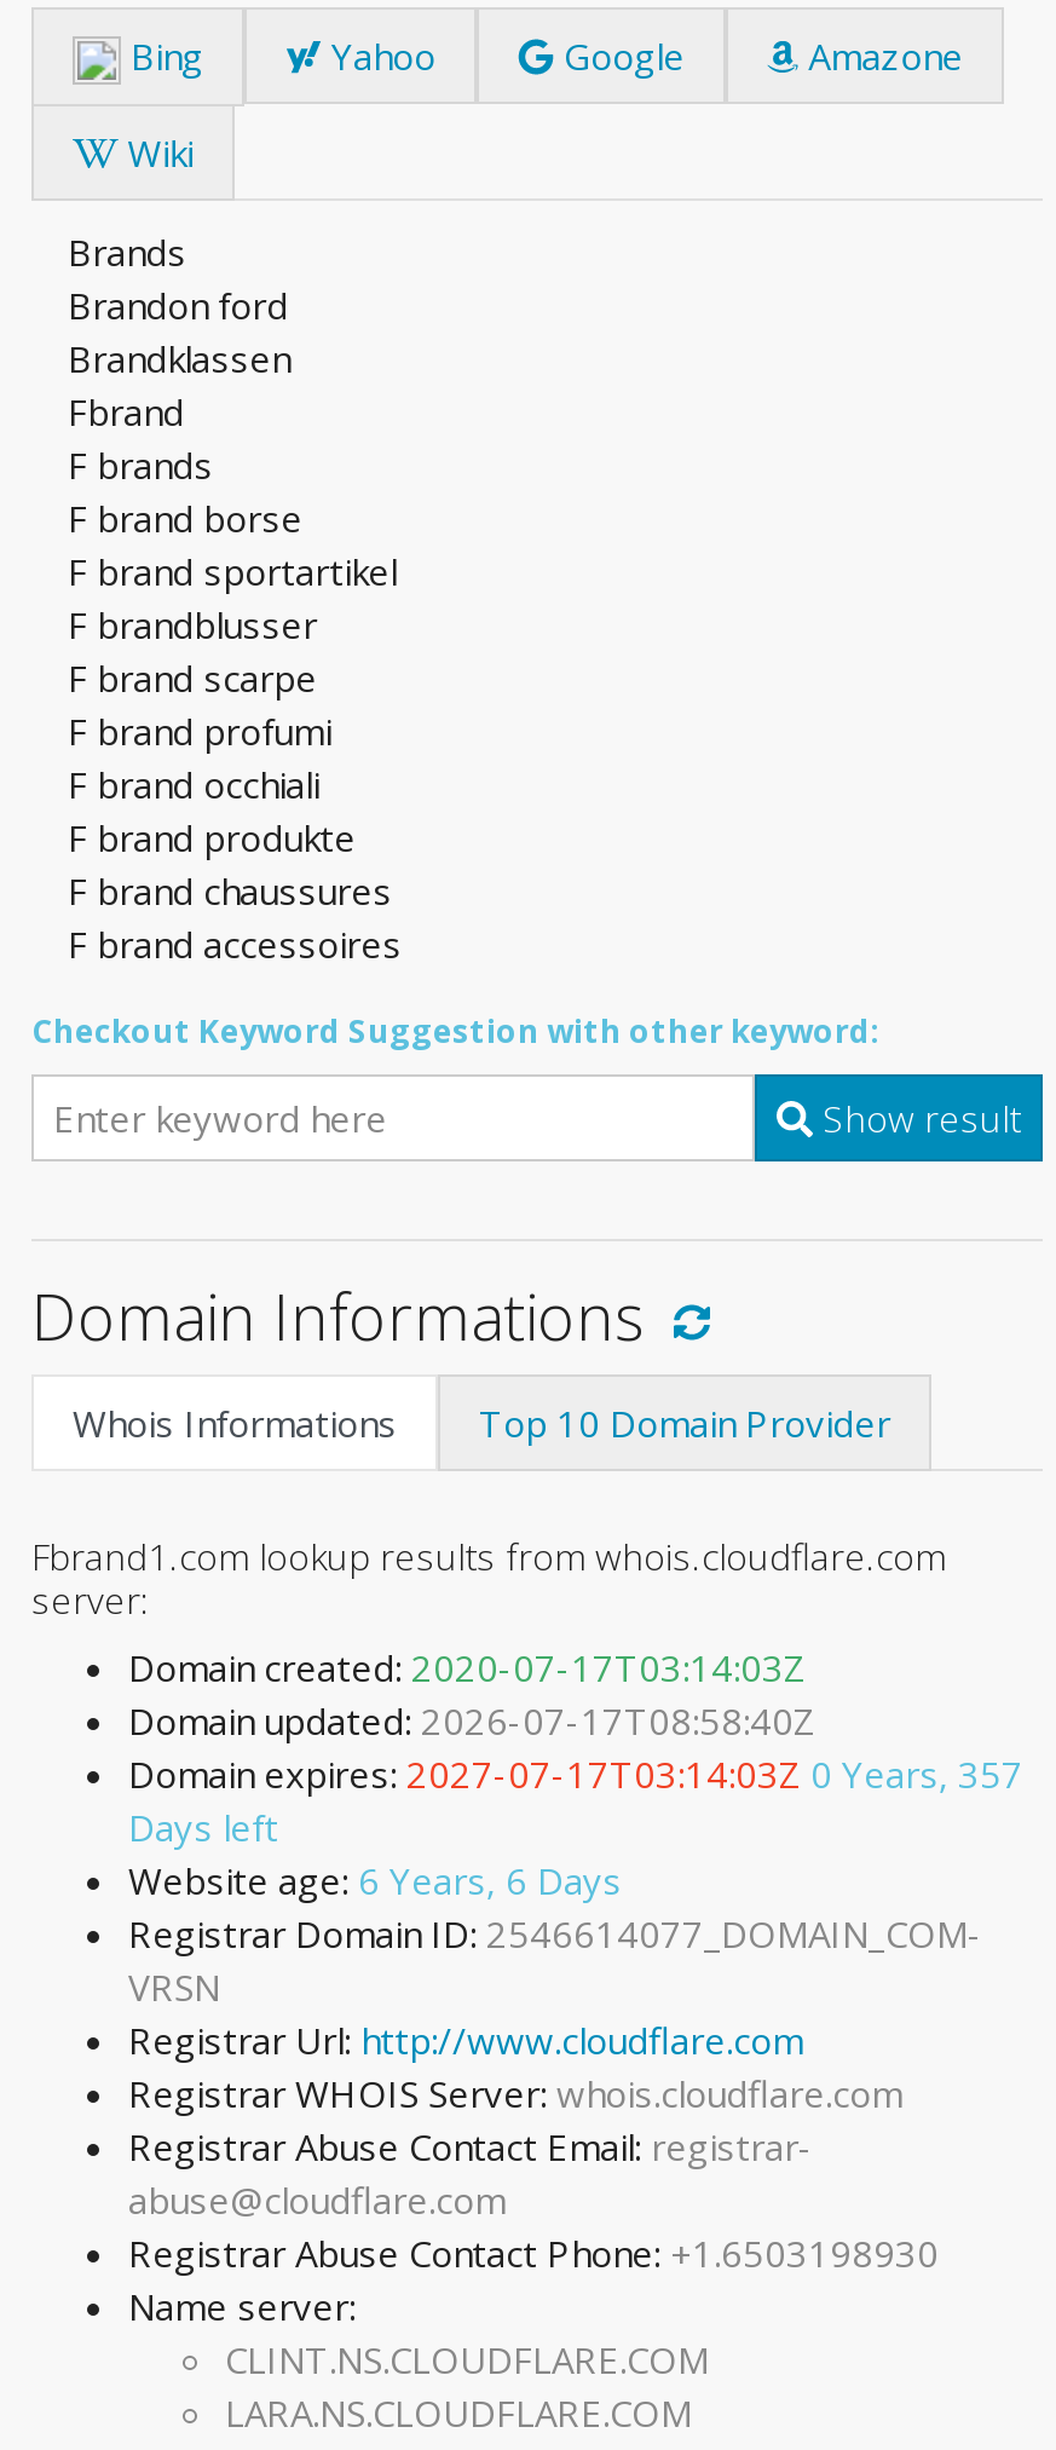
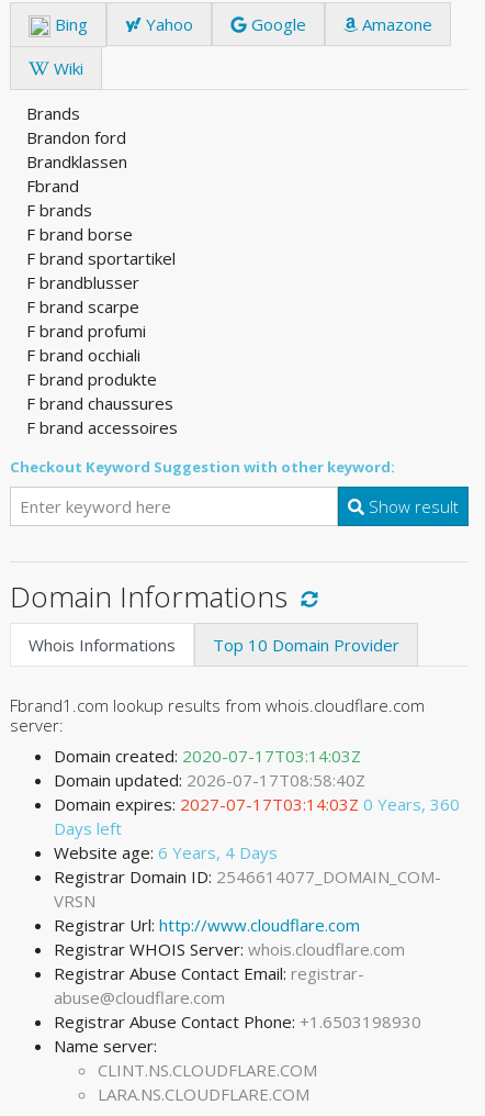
[128,1750,1023,1799] Domain expires: 2027-07-17T03:14:03Z 0 Years, 357 -> [54,793,460,815] Domain expires: 2027-07-17T03:14:03Z 0 Years, 360
[128,1857,622,1905] Website age: 6 Years, 6 Days -> [54,842,278,864] Website age: 6 Years, 4 Days

